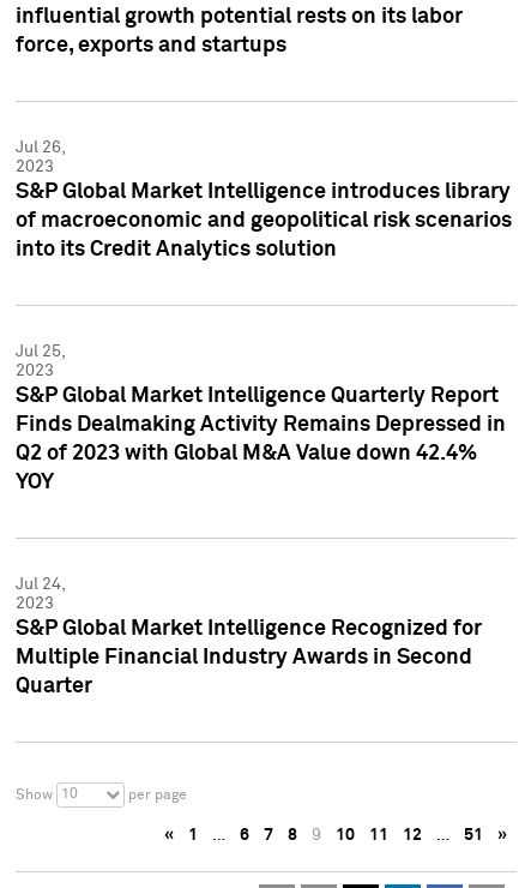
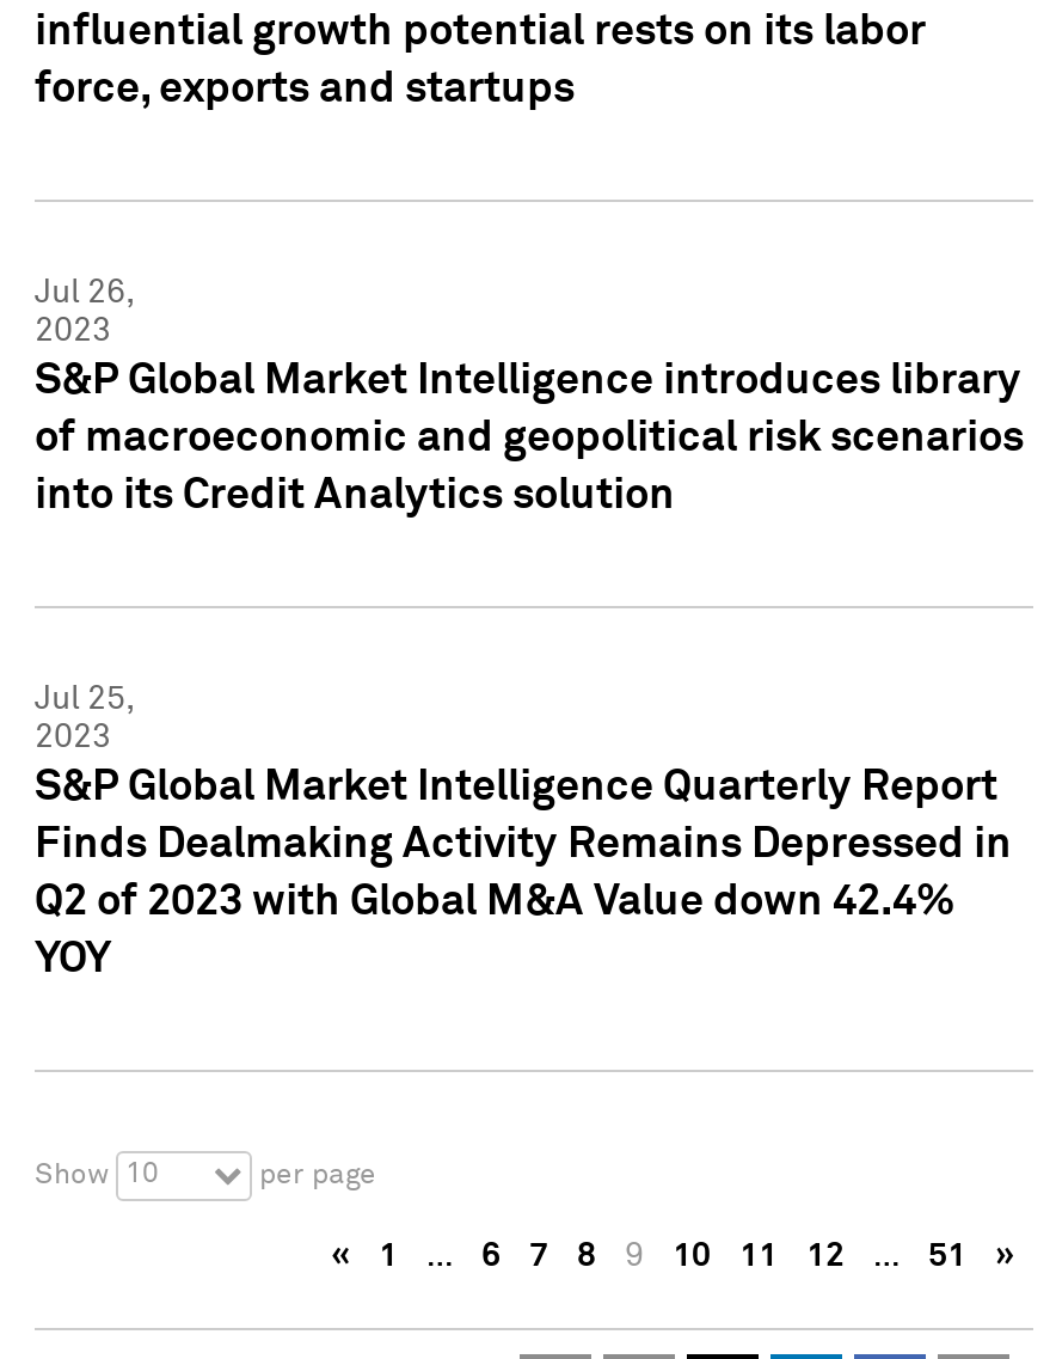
[16,576,482,697] Jul 24, | 2023 | S&P Global Market Intelligence Recognized for | Multiple Financial Industry Awards in Second | Quarter -> none

